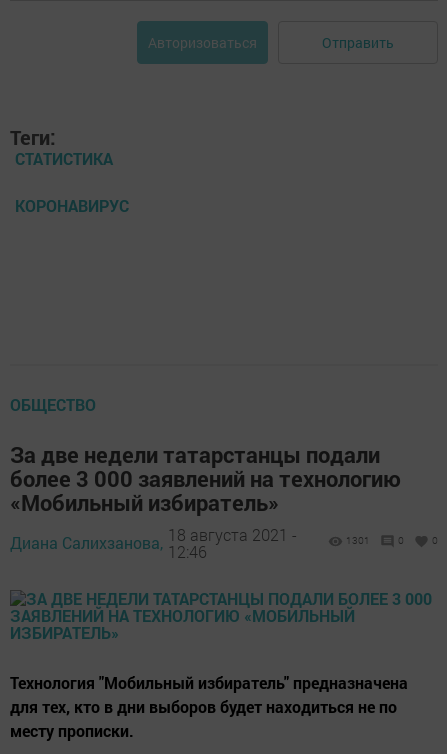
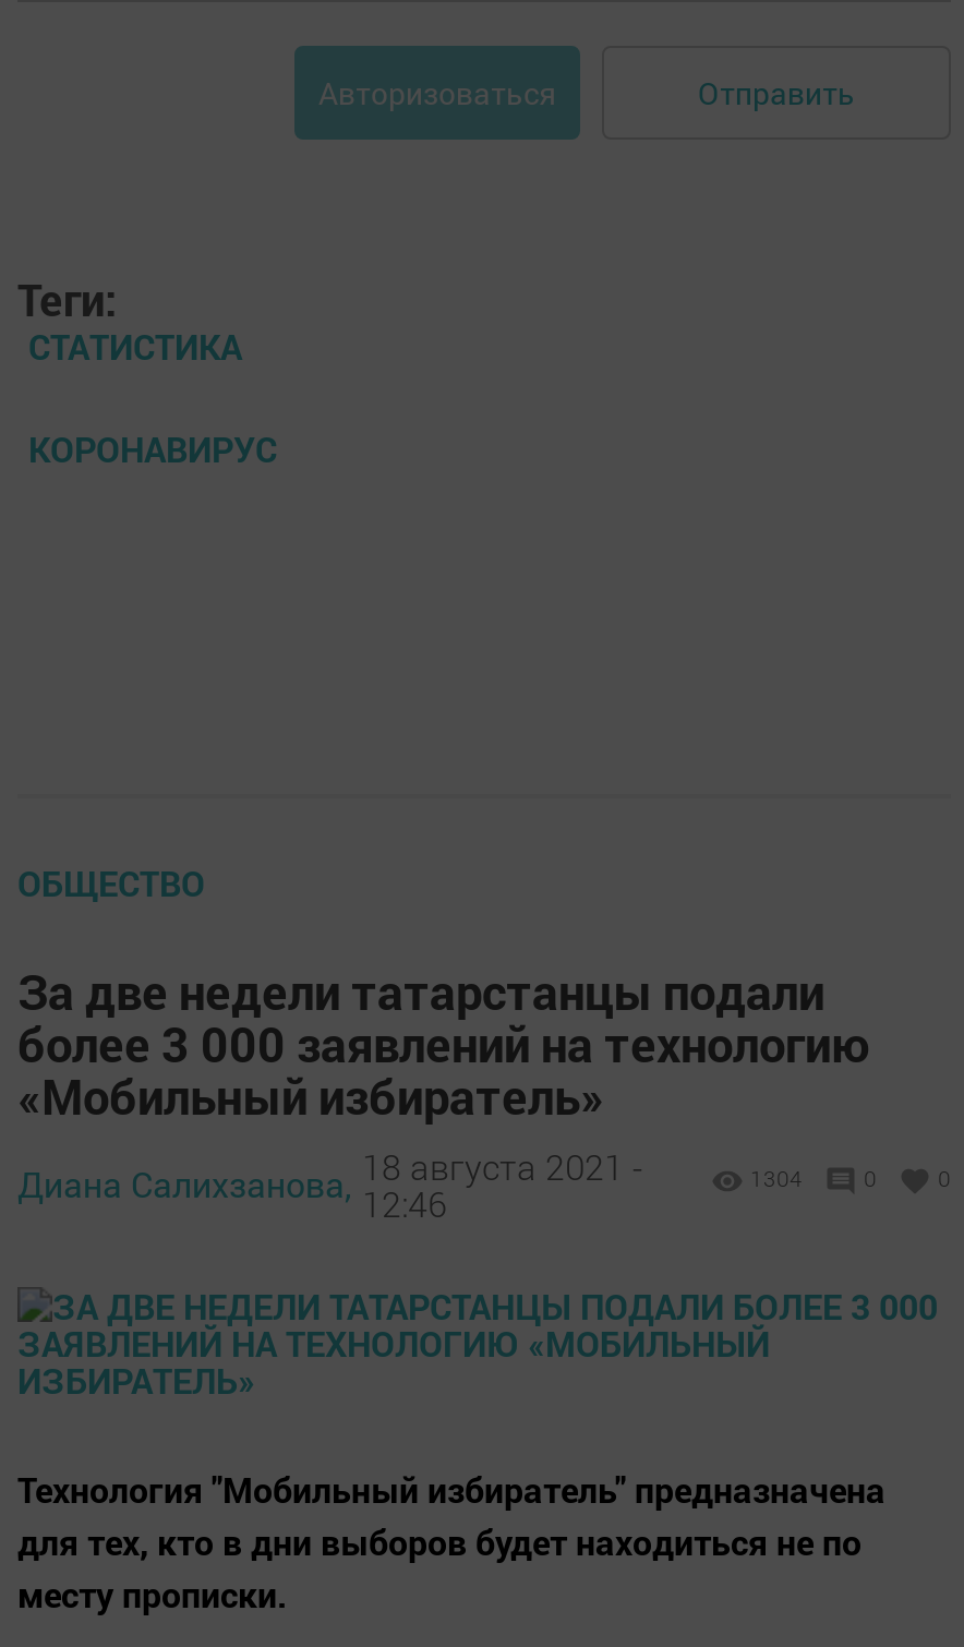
[346,534,370,547] 1301 -> [750,1166,803,1194] 1304

